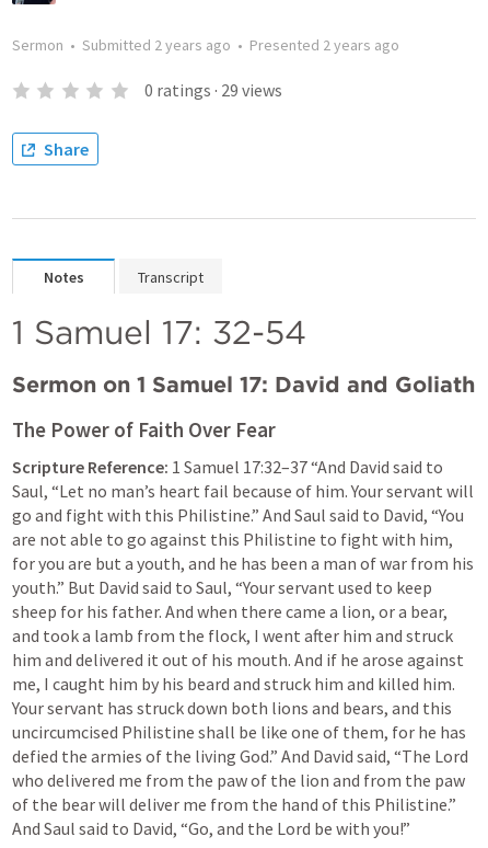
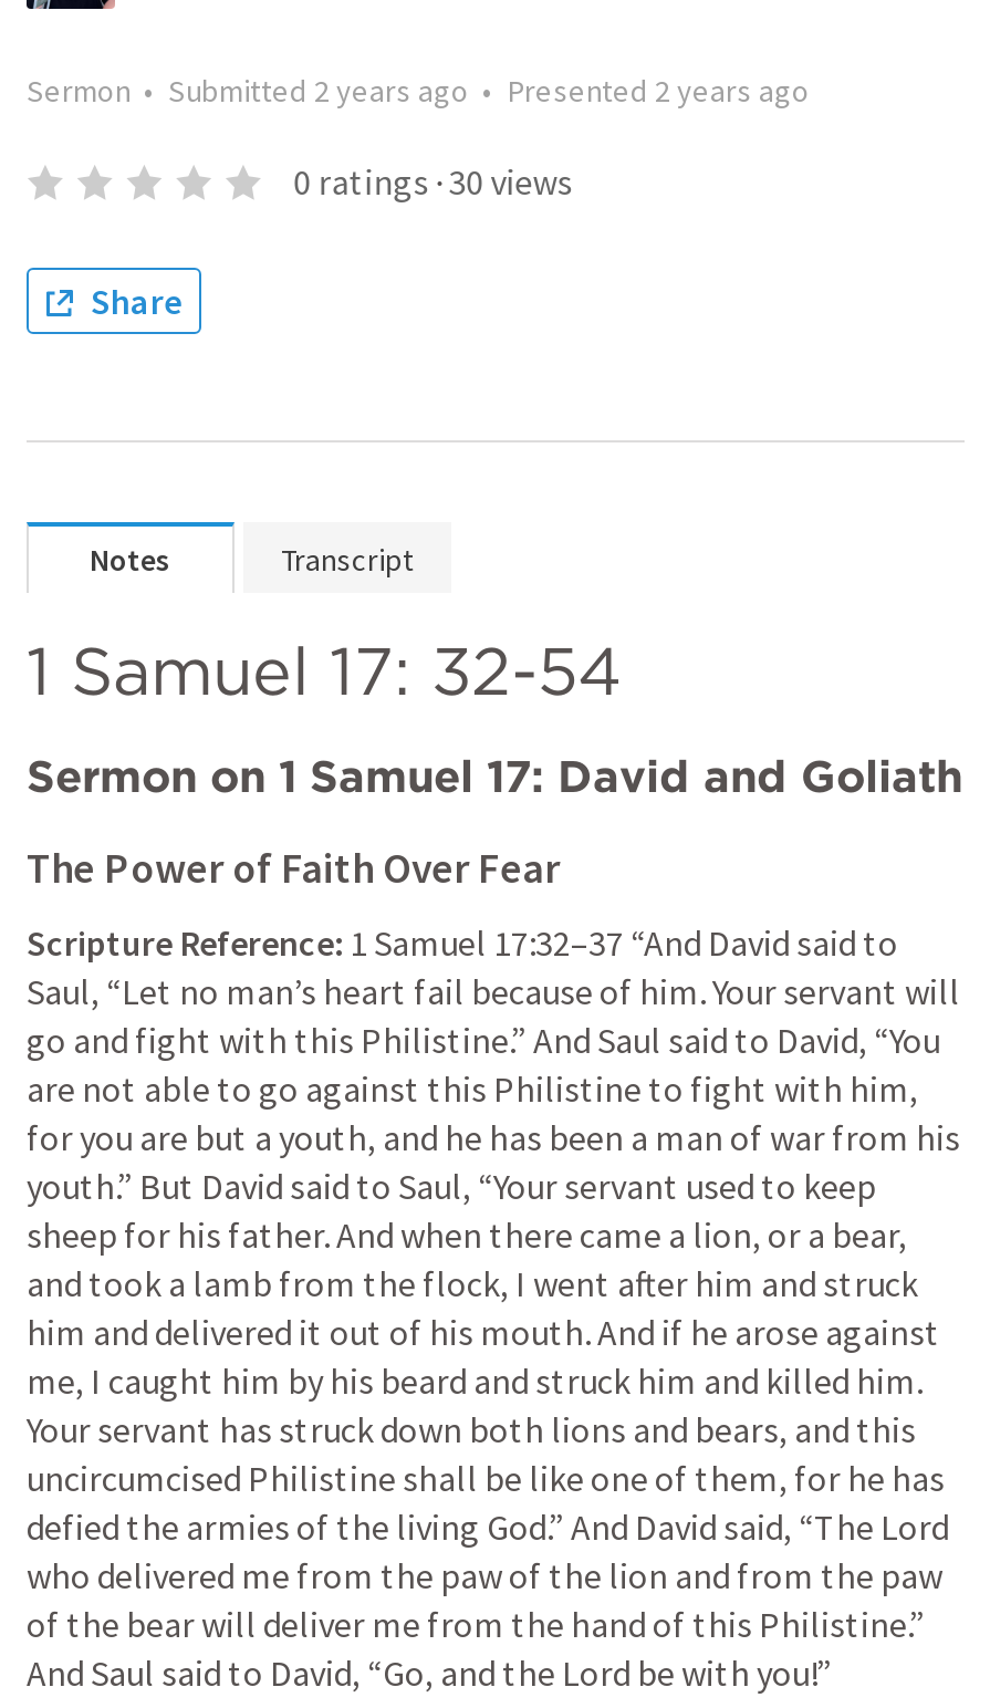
[144,79,282,101] 0 ratings · 29 views -> [294,159,572,204] 0 ratings · 30 views

